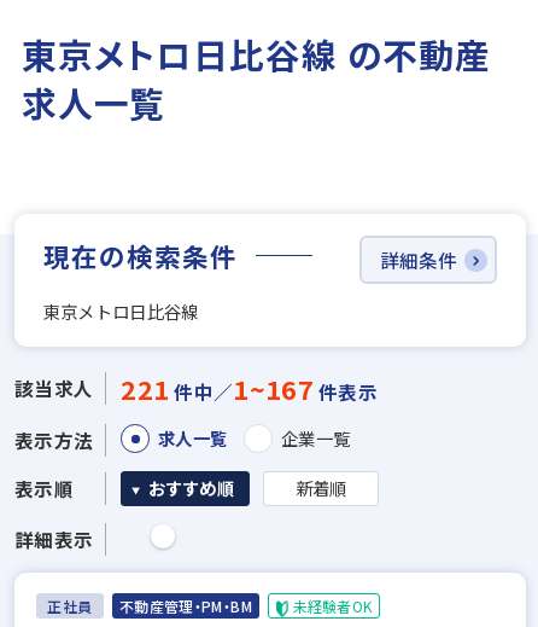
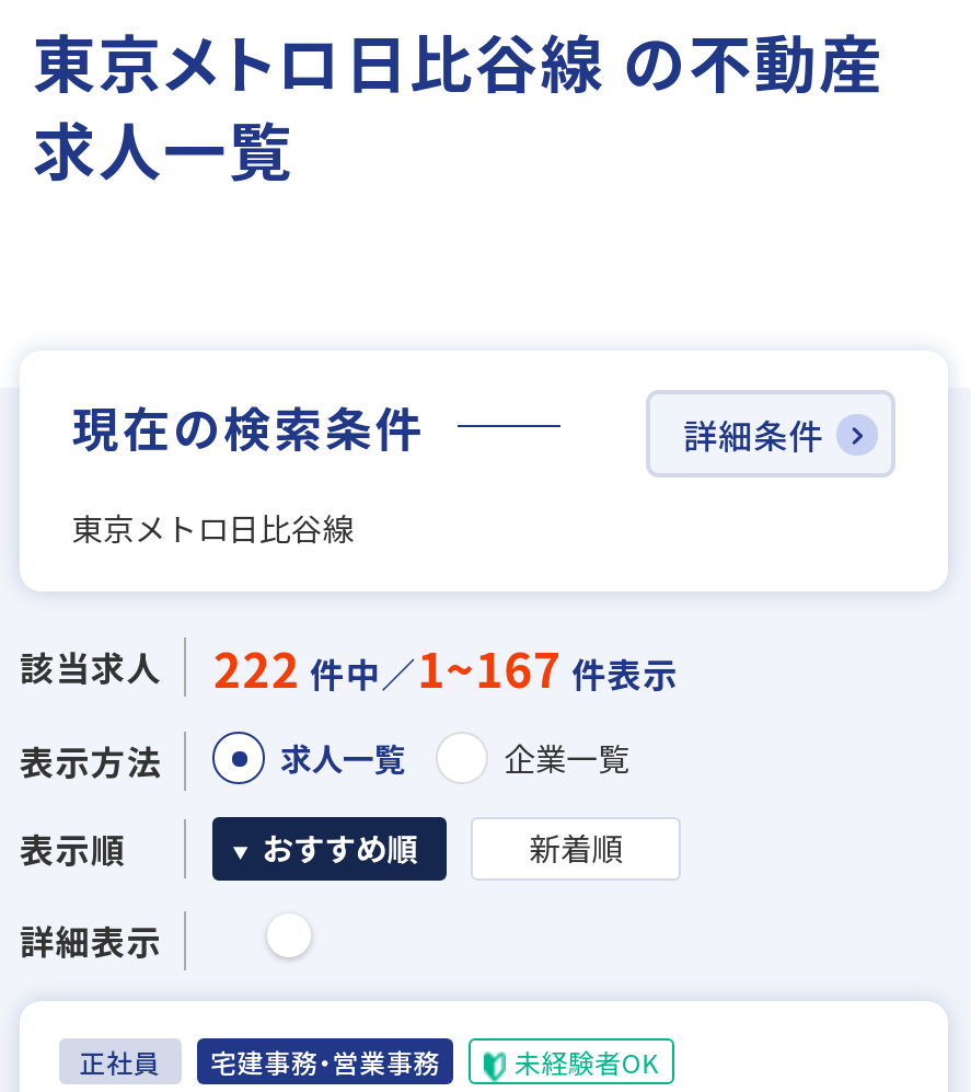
[14,369,378,407] 該当求人 221件中／1~167件表示 -> [19,633,679,701] 該当求人 222件中／1~167件表示
[119,595,252,616] 不動産管理・PM・BM -> [210,1042,441,1080] 宅建事務・営業事務

